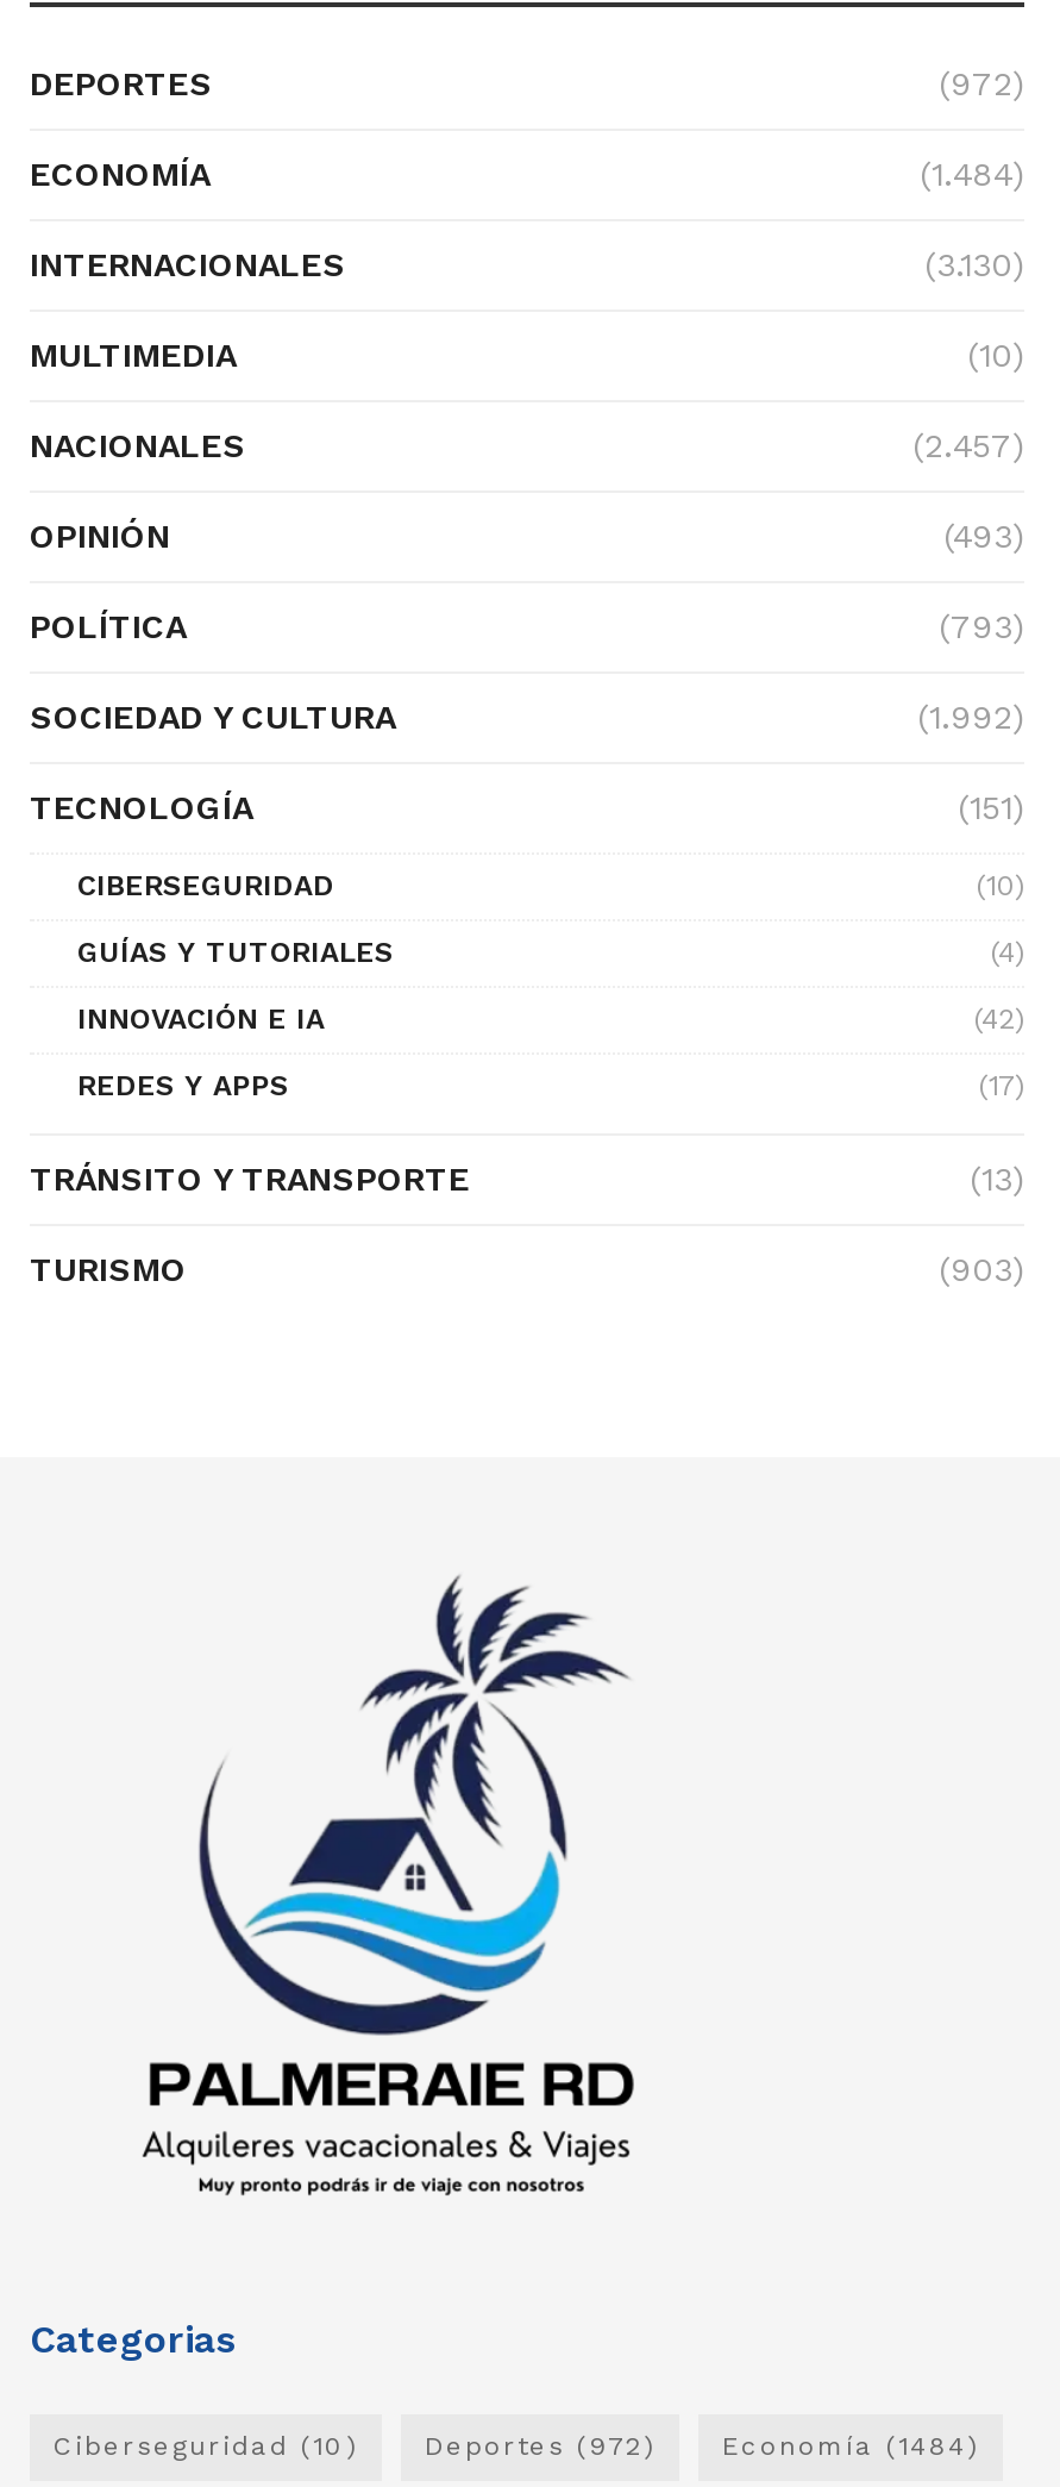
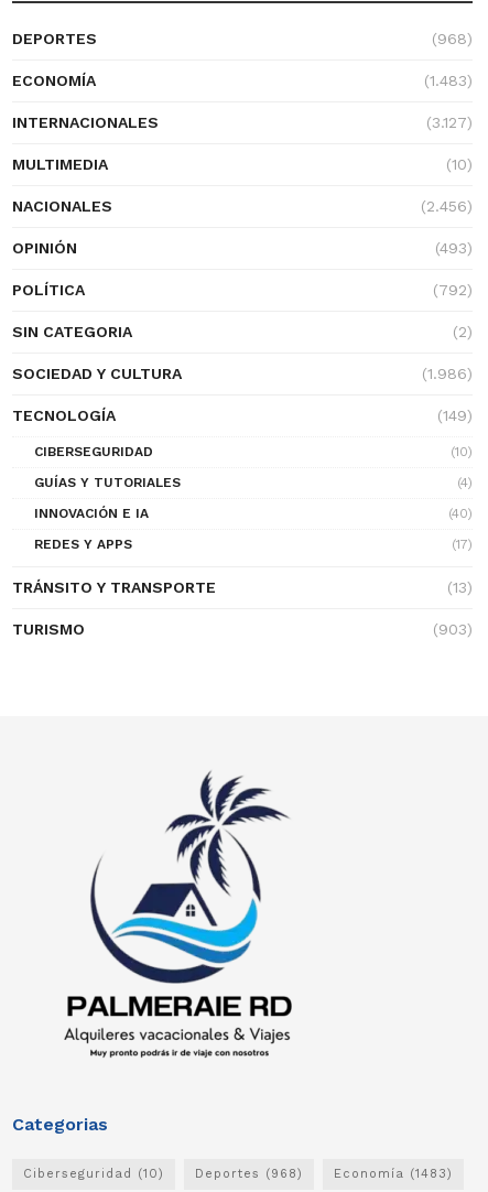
[939,65,1024,104] (972) -> [432,30,473,48] (968)
[920,156,1024,194] (1.484) -> [424,72,473,90] (1.483)
[924,246,1024,285] (3.130) -> [426,114,473,132] (3.127)
[912,427,1024,465] (2.457) -> [421,198,473,215] (2.456)
[939,608,1024,646] (793) -> [12,281,473,341] (792) | SIN CATEGORIA | (2)
[917,699,1024,737] (1.992) -> [422,365,473,383] (1.986)
[958,789,1024,827] (151) -> [437,407,473,425] (149)
[974,1004,1024,1037] (42) -> [448,506,473,522] (40)
[425,2432,656,2463] Deportes (972) -> [195,1167,303,1182] Deportes (968)
[722,2432,979,2463] Economía (1484) -> [334,1167,453,1182] Economía (1483)

